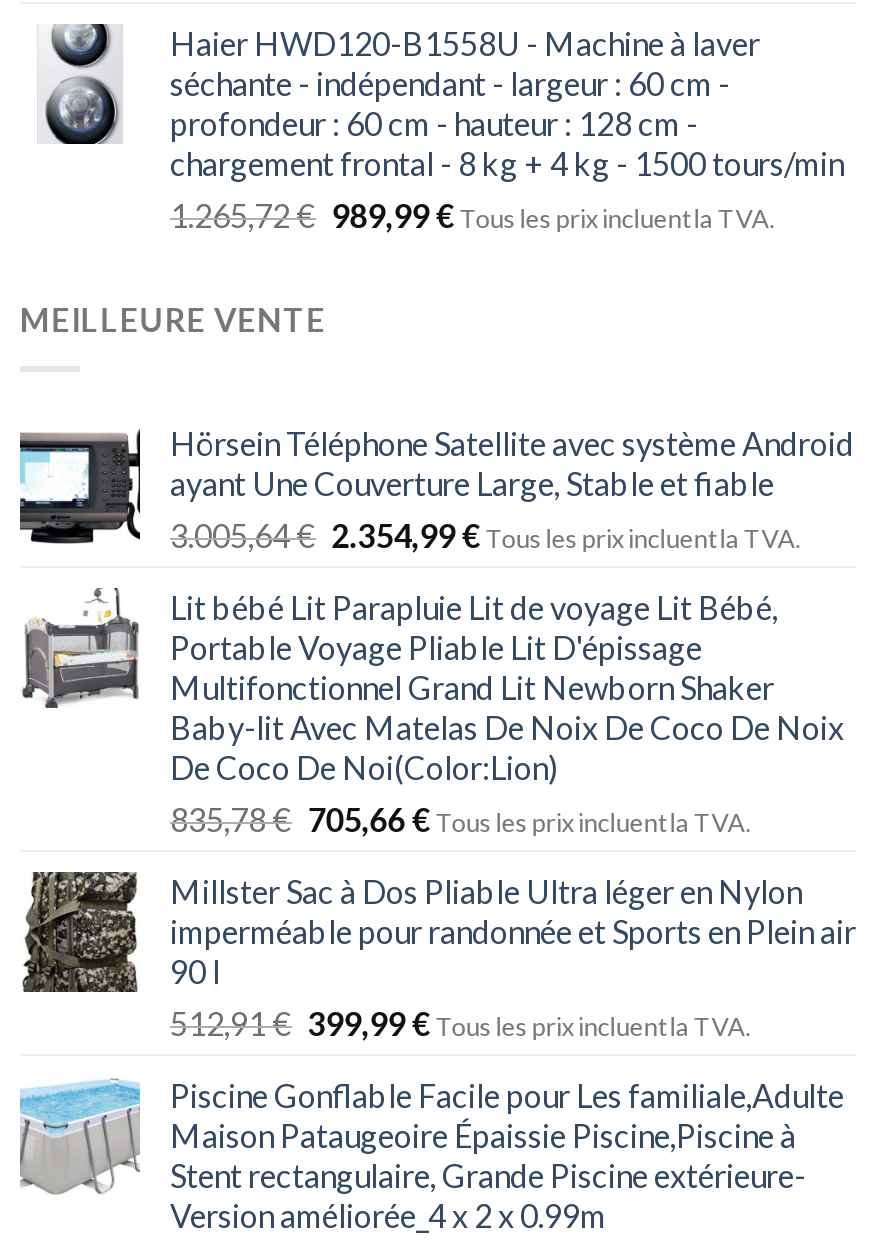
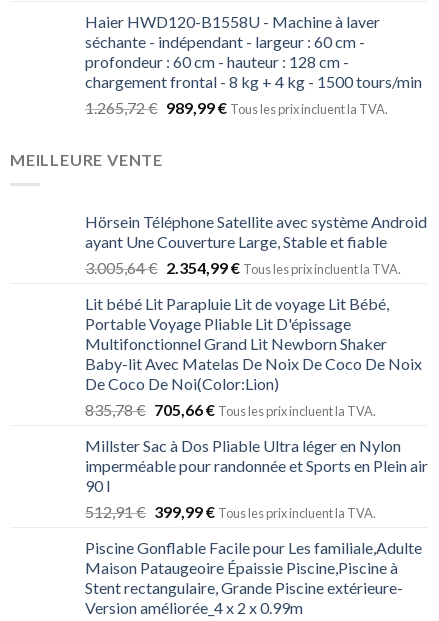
[40,22,122,146] [image] -> none
[18,428,142,546] [image] -> none
[20,586,140,710] [image] -> none
[20,870,140,994] [image] -> none
[18,1078,142,1196] [image] -> none

